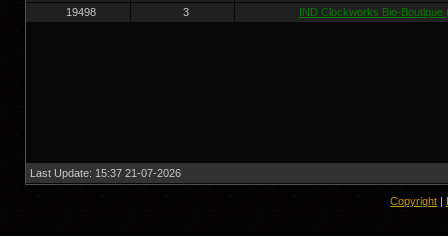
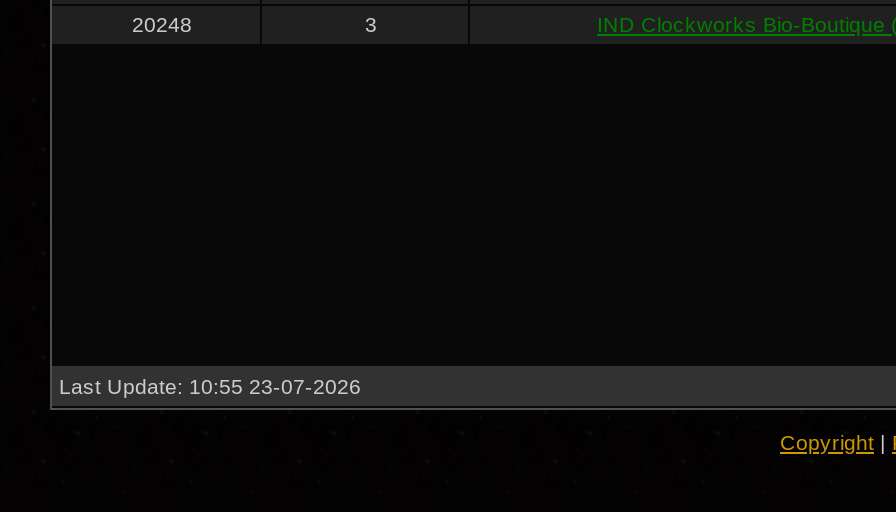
[66,6,96,18] 19498 -> [132,12,192,36] 20248
[29,167,180,179] Last Update: 15:37 21-07-2026 -> [59,374,361,398] Last Update: 10:55 23-07-2026

